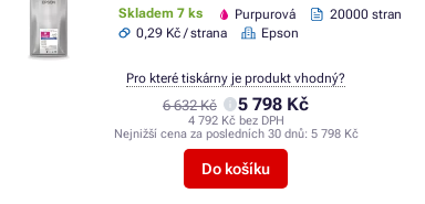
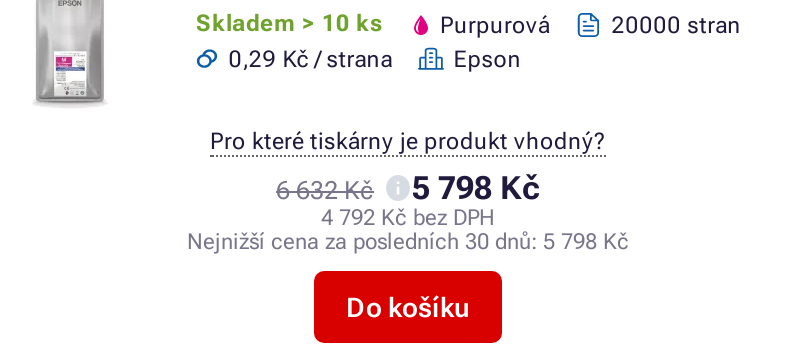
[118,6,203,21] Skladem 7 ks -> [196,10,382,38] Skladem > 10 ks

